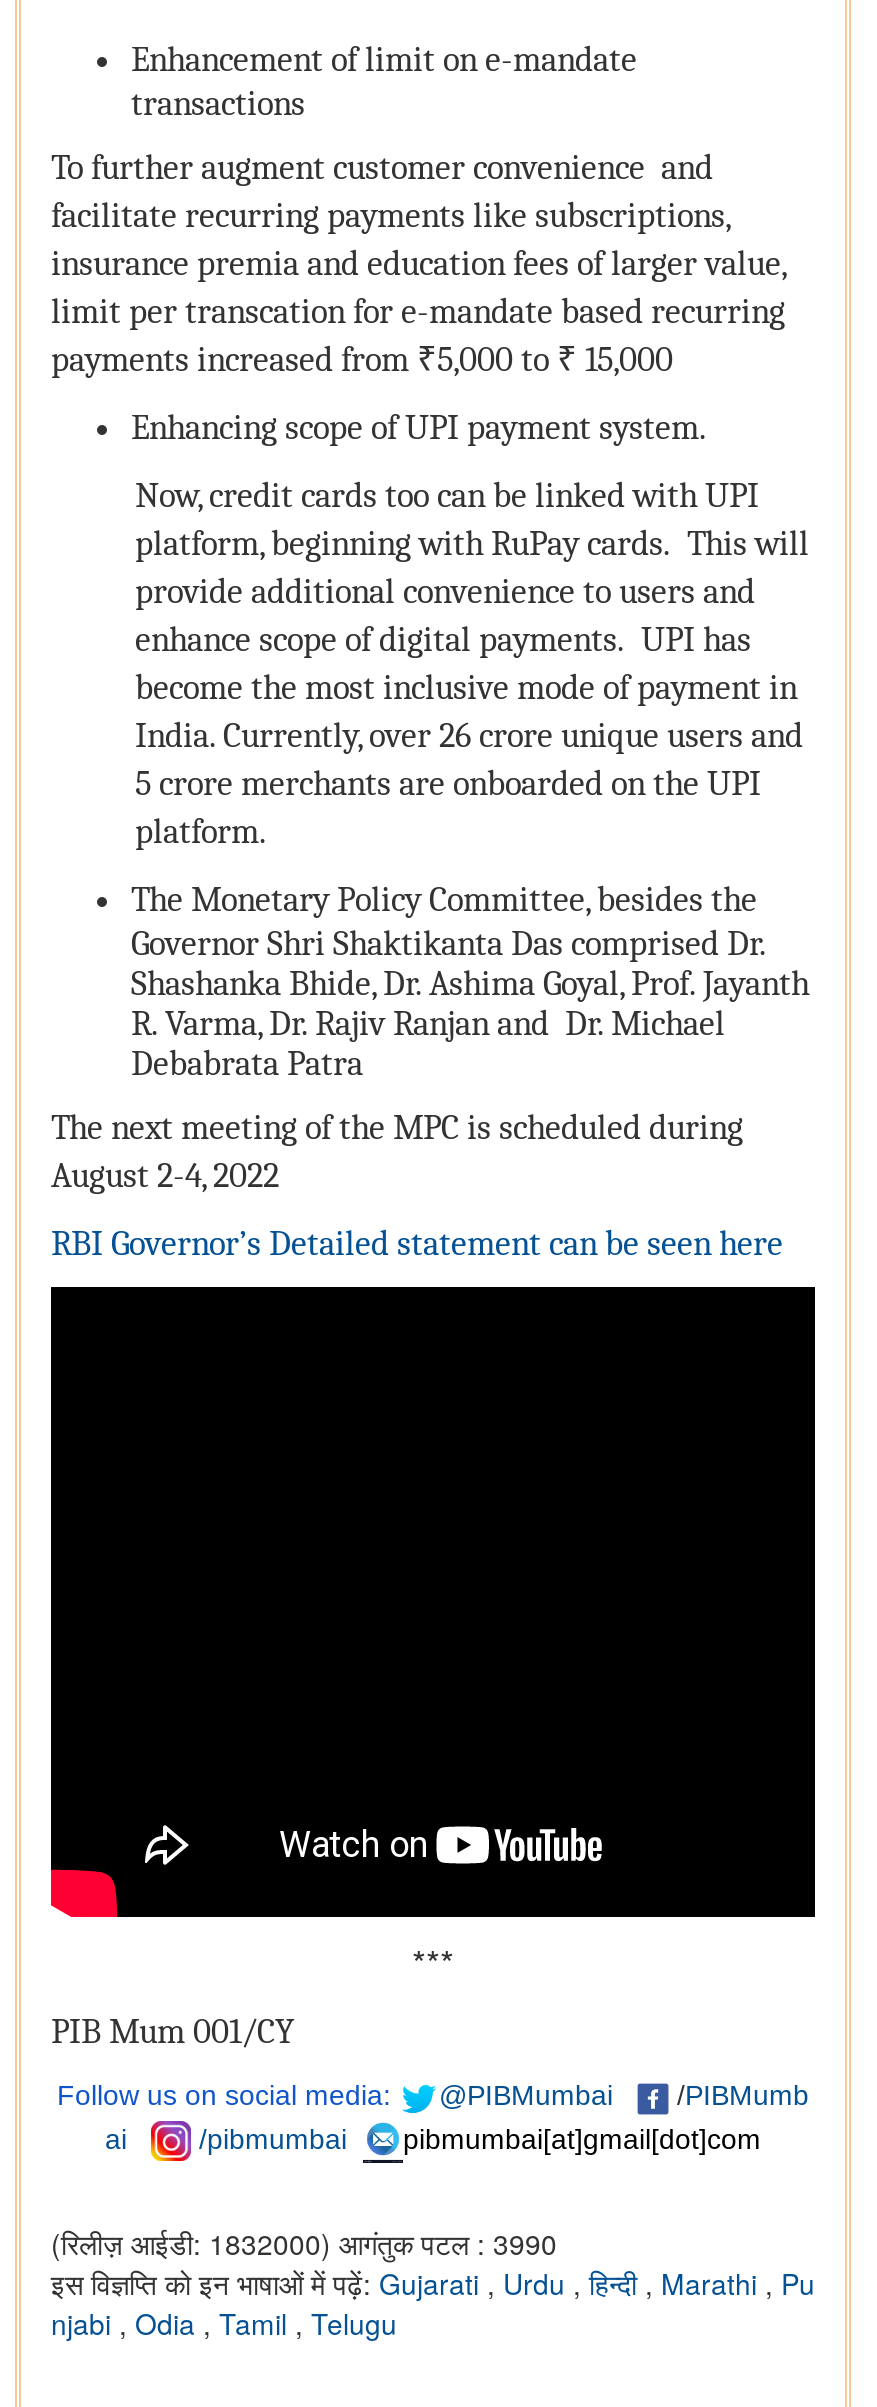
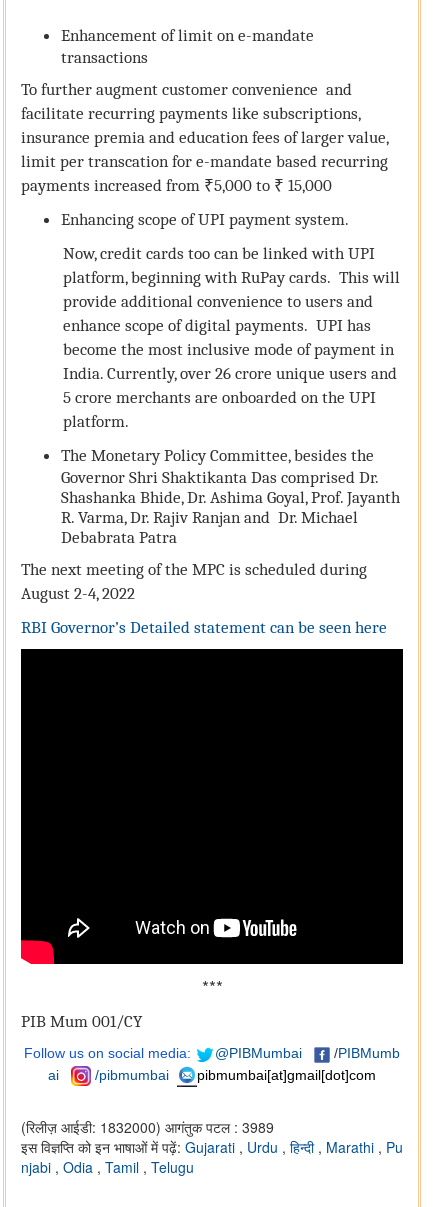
[51,2223,557,2263] (रिलीज़ आईडी: 1832000) आगंतुक पटल : 3990 -> [21,1117,274,1137] (रिलीज़ आईडी: 1832000) आगंतुक पटल : 3989

